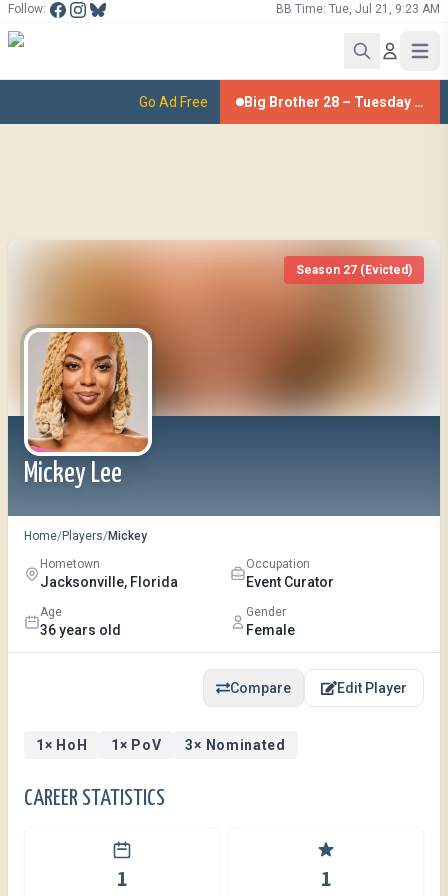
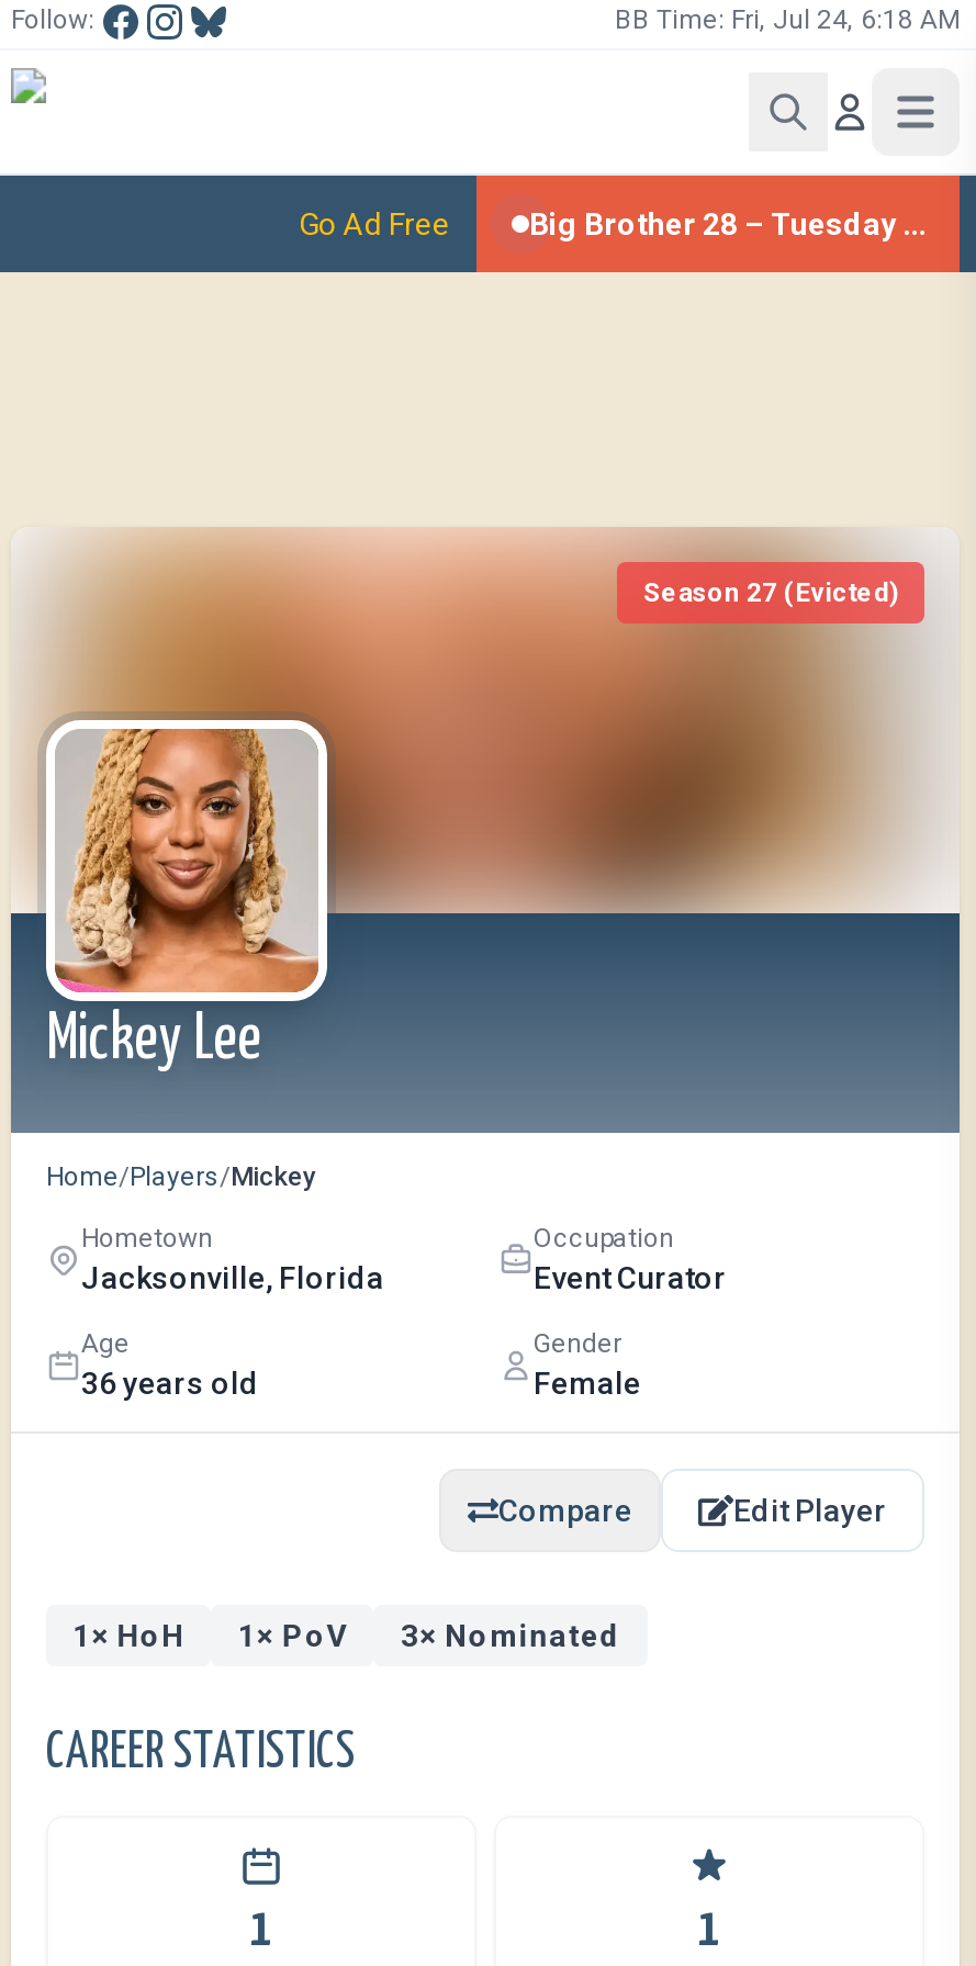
[276,2,440,16] BB Time: Tue, Jul 21, 9:23 AM -> [615,4,960,35] BB Time: Fri, Jul 24, 6:18 AM

